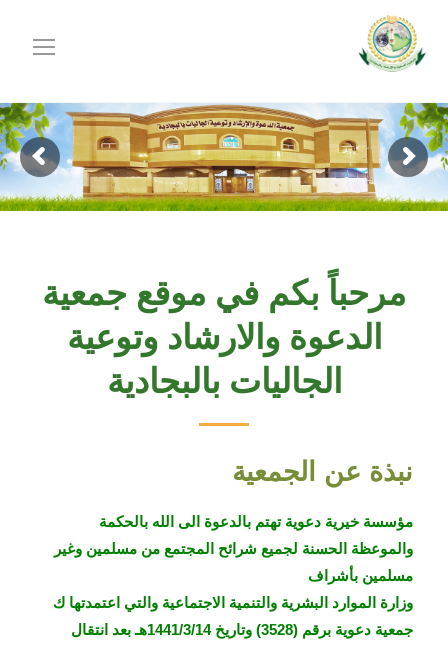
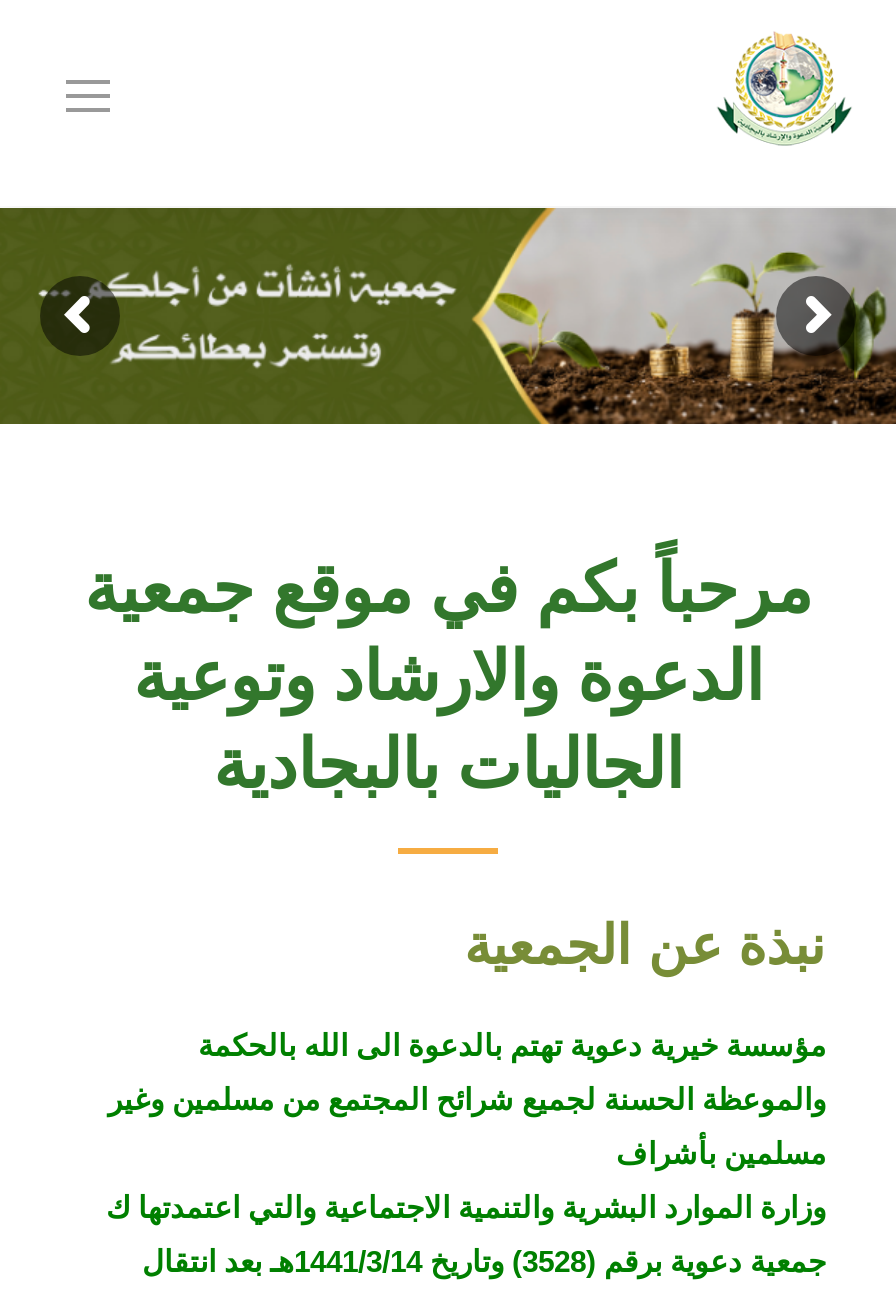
[3,102,445,212] [image] -> [6,206,890,426] [image]

